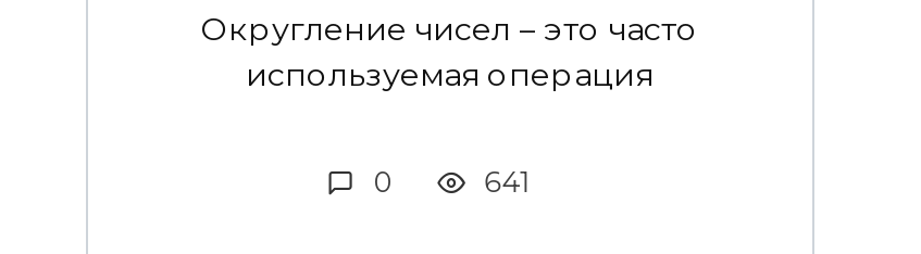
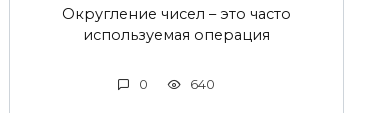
[484,167,528,199] 641 -> [190,77,215,92] 640

